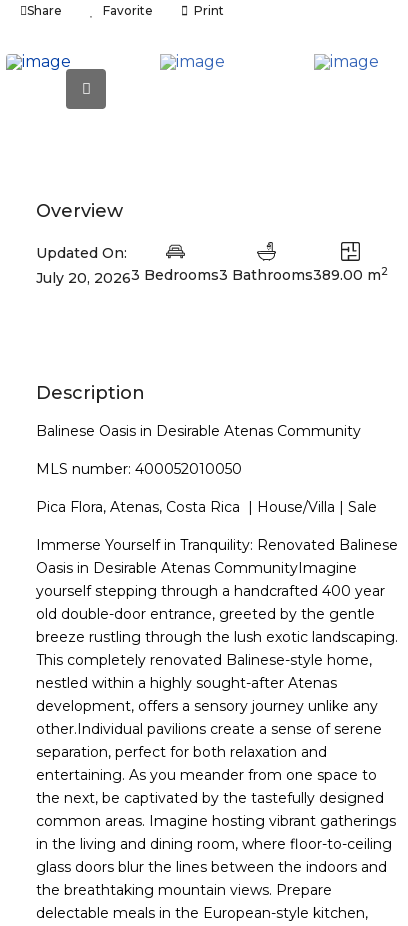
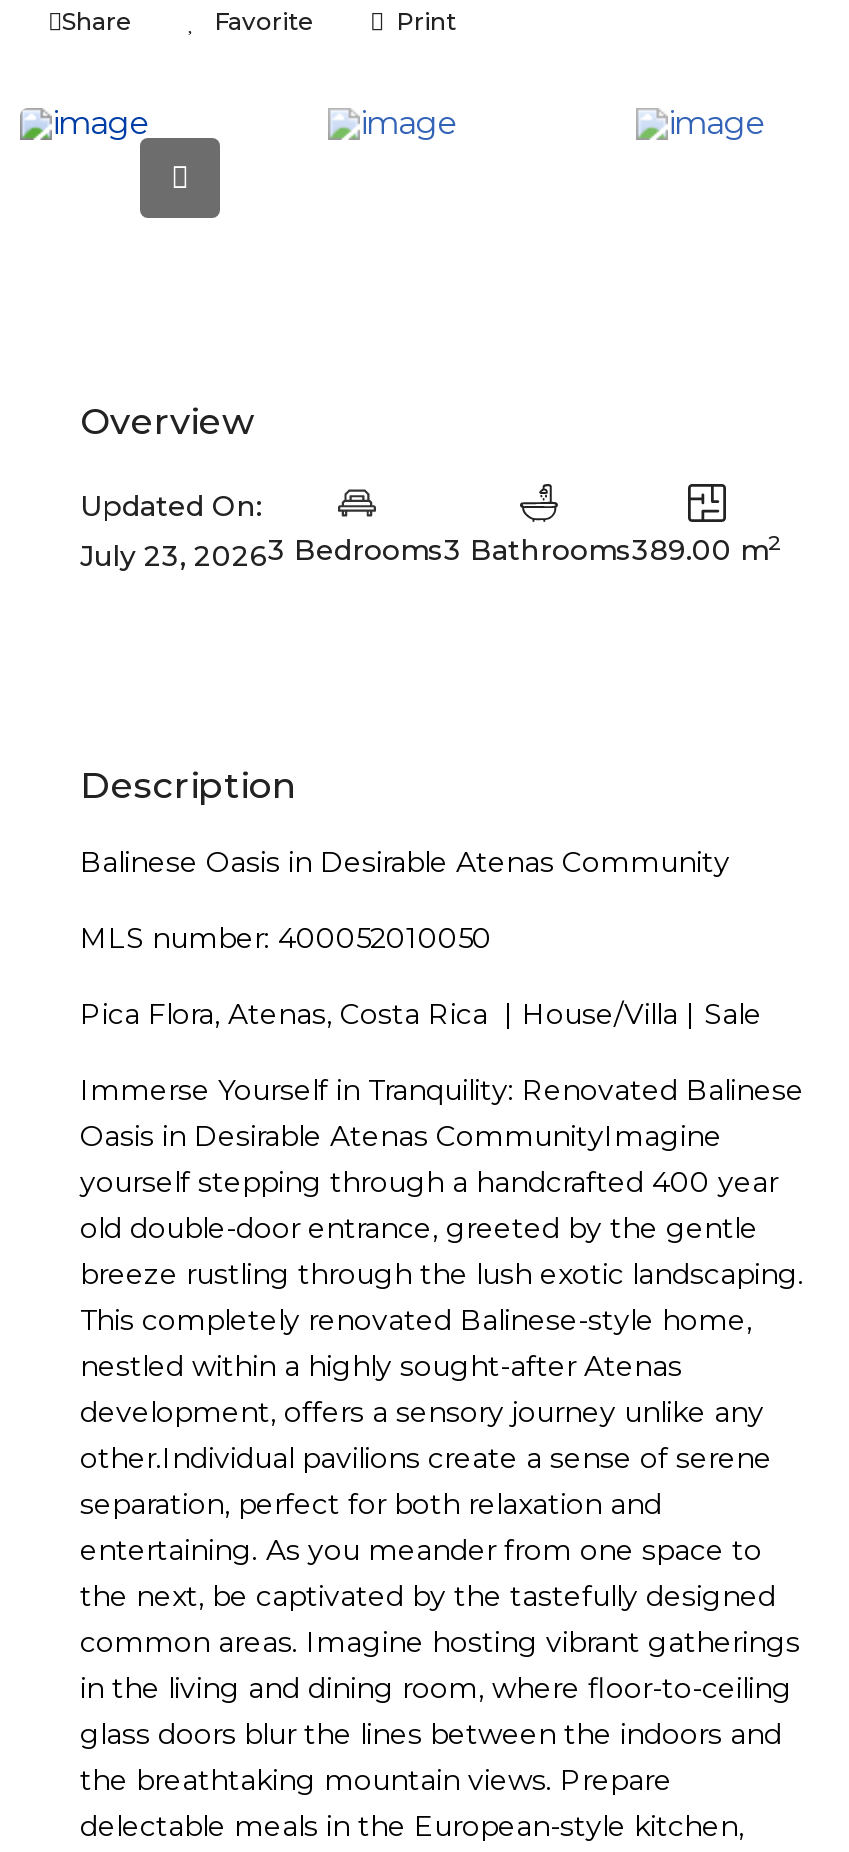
[36,265,388,287] July 20, 20263 Bedrooms3 Bathrooms389.00 m2 -> [80,530,782,574] July 23, 20263 Bedrooms3 Bathrooms389.00 m2

